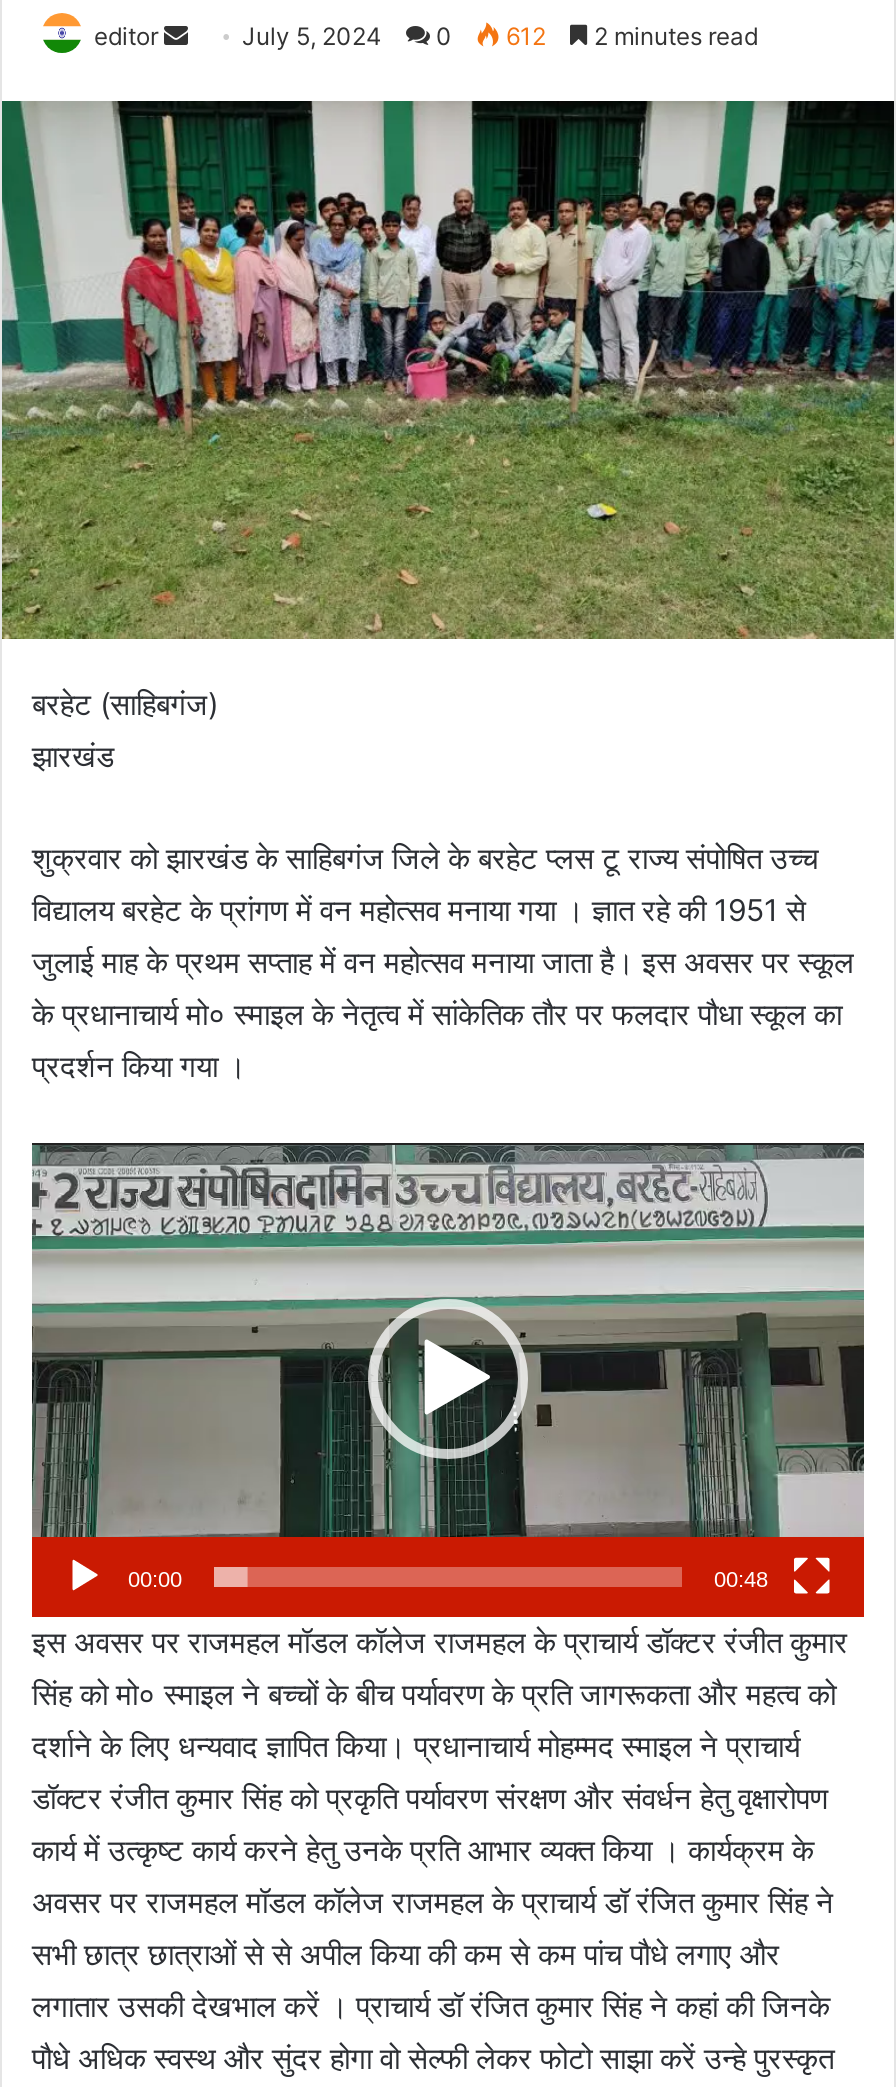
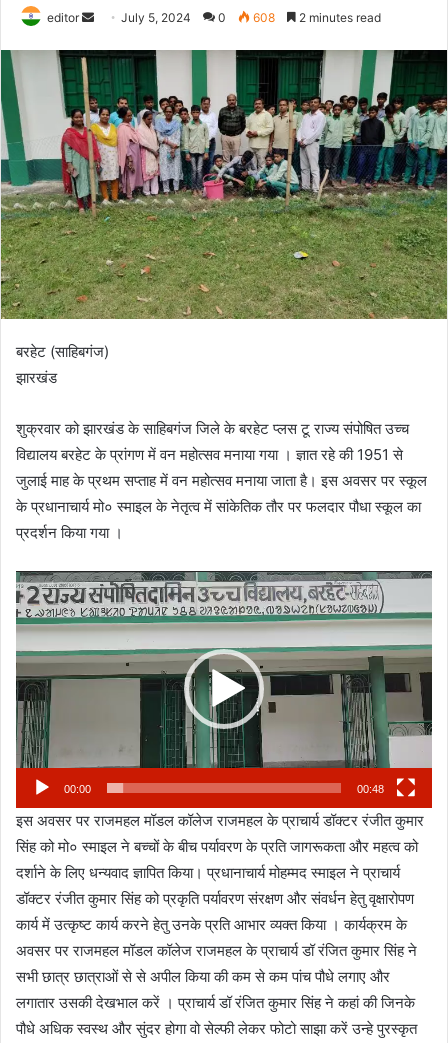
[500,21,546,51] 612 -> [250,10,275,25] 608

